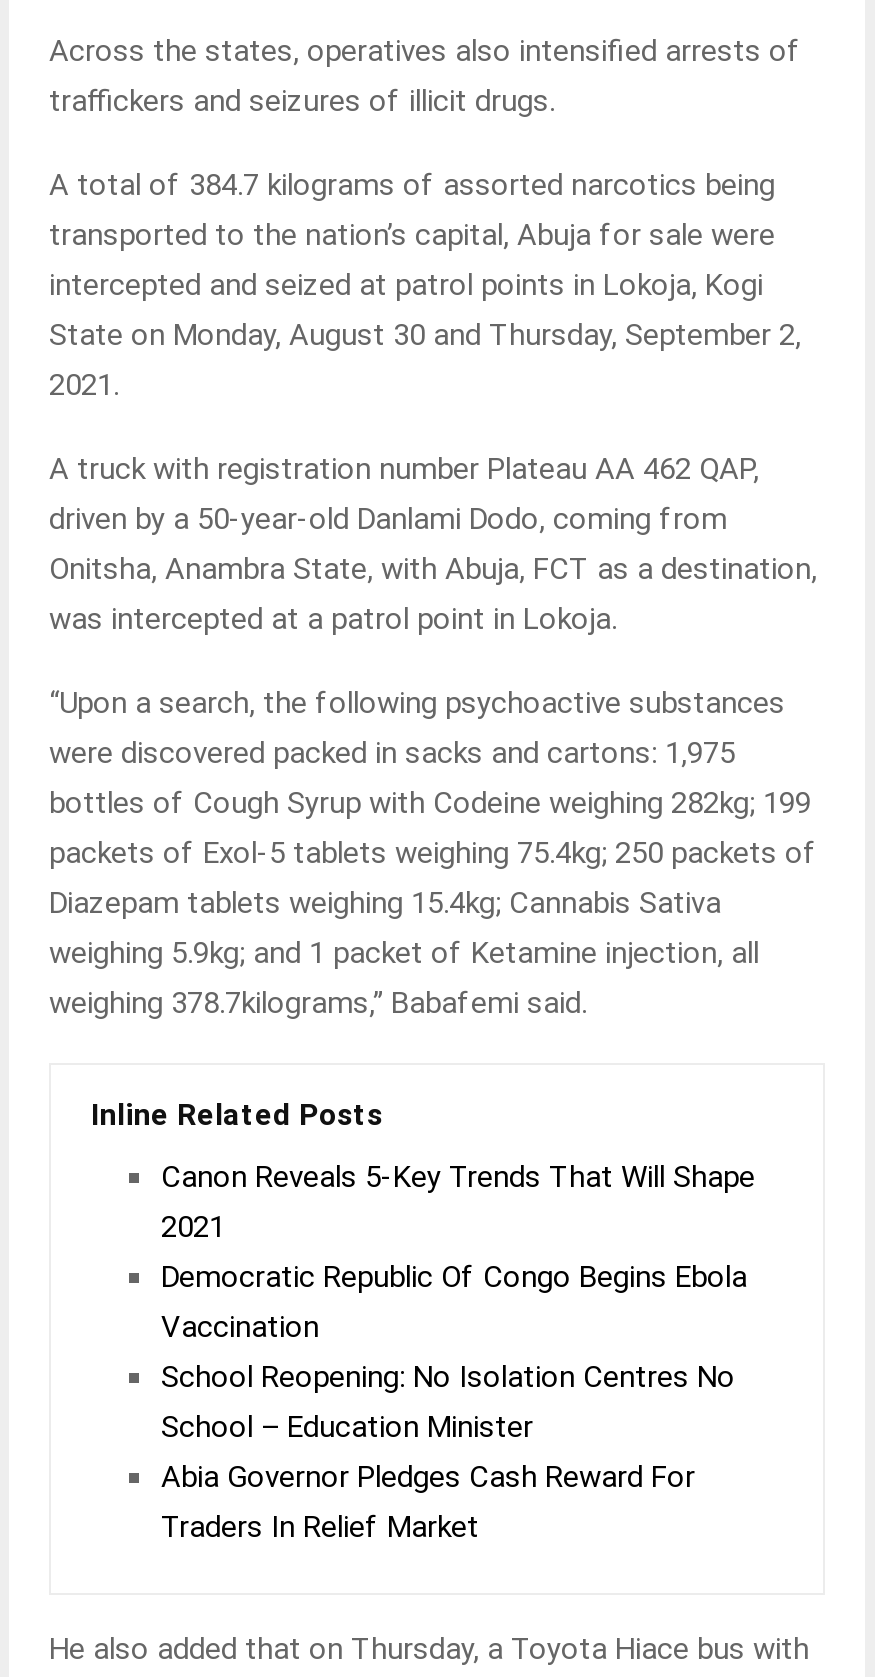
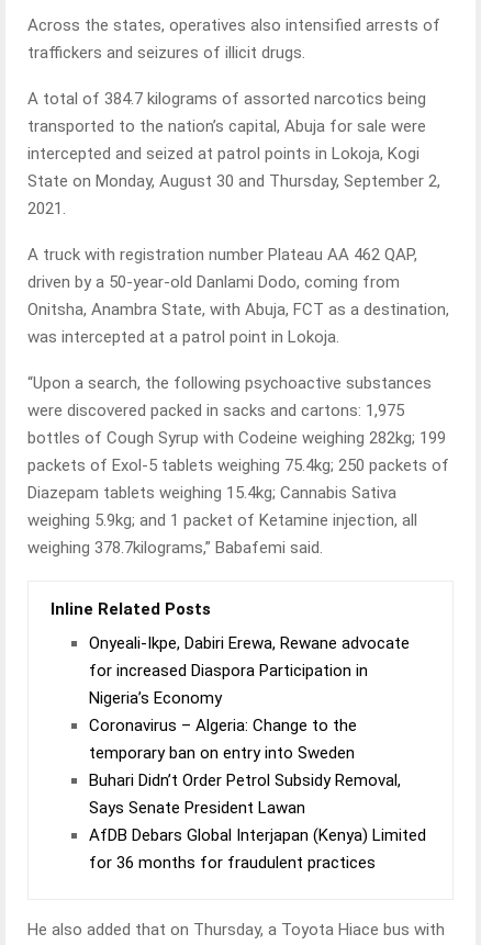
[161,1159,755,1545] Canon Reveals 5-Key Trends That Will Shape | 2021 | Democratic Republic Of Congo Begins Ebola | Vaccination | School Reopening: No Isolation Centres No | School – Education Minister | Abia Governor Pledges Cash Reward For | Traders In Relief Market -> [89,633,426,873] Onyeali-Ikpe, Dabiri Erewa, Rewane advocate | for increased Diaspora Participation in | Nigeria’s Economy | Coronavirus – Algeria: Change to the | temporary ban on entry into Sweden | Buhari Didn’t Order Petrol Subsidy Removal, | Says Senate President Lawan | AfDB Debars Global Interjapan (Kenya) Limited | for 36 months for fraudulent practices

